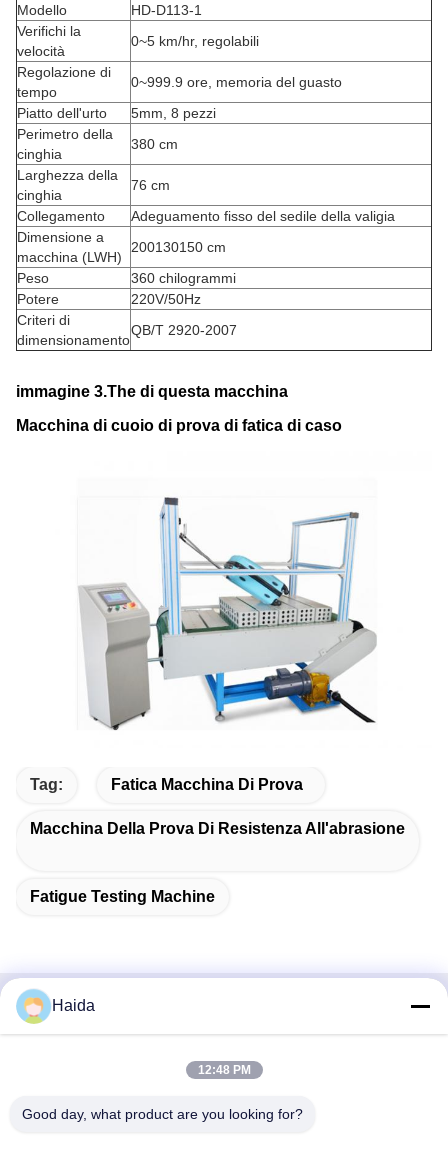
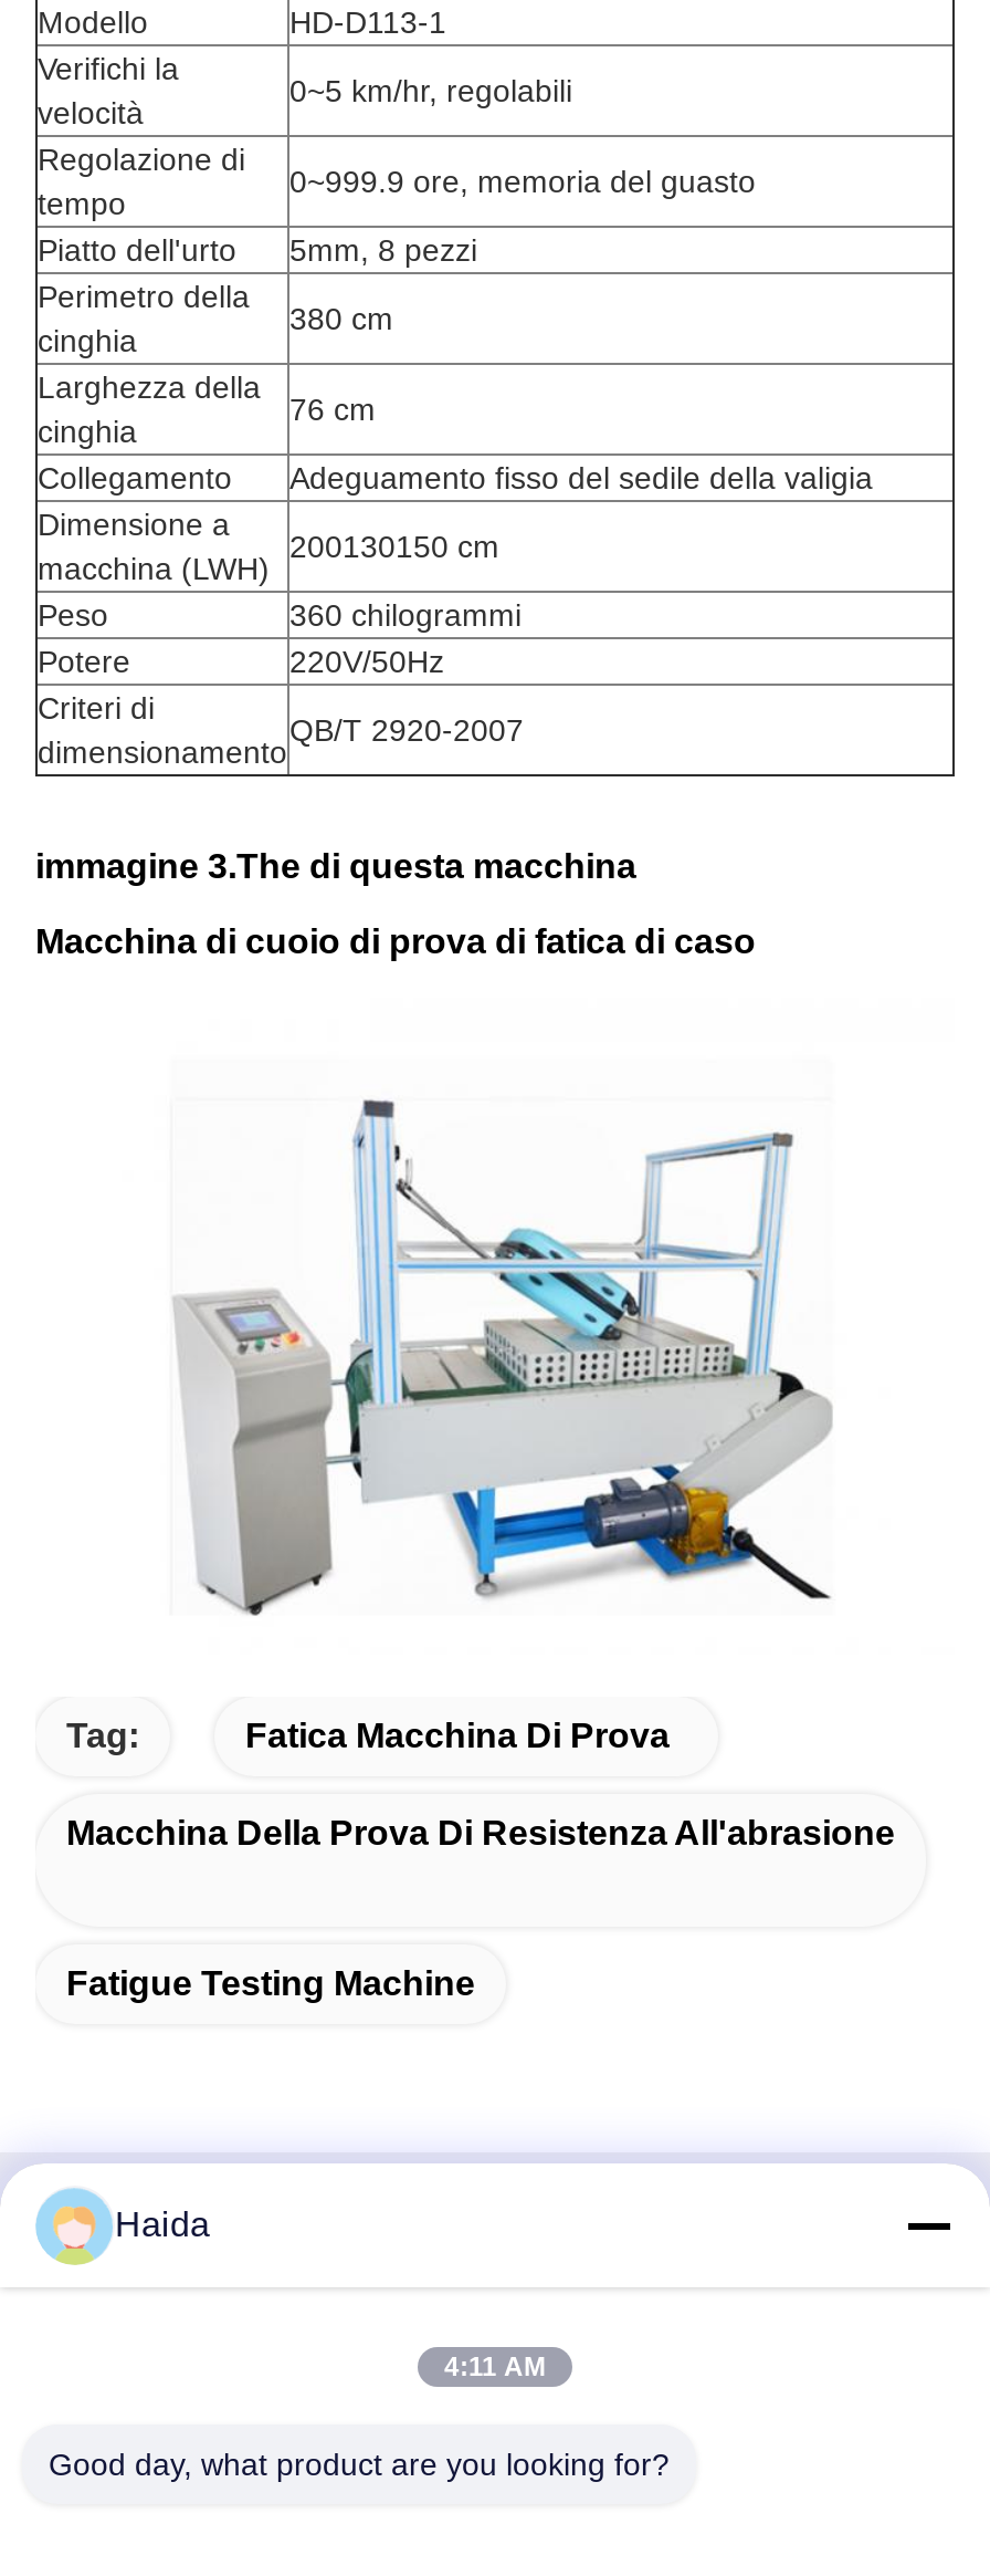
[197,1063,250,1077] 12:48 PM -> [444,2351,546,2382] 4:11 AM

